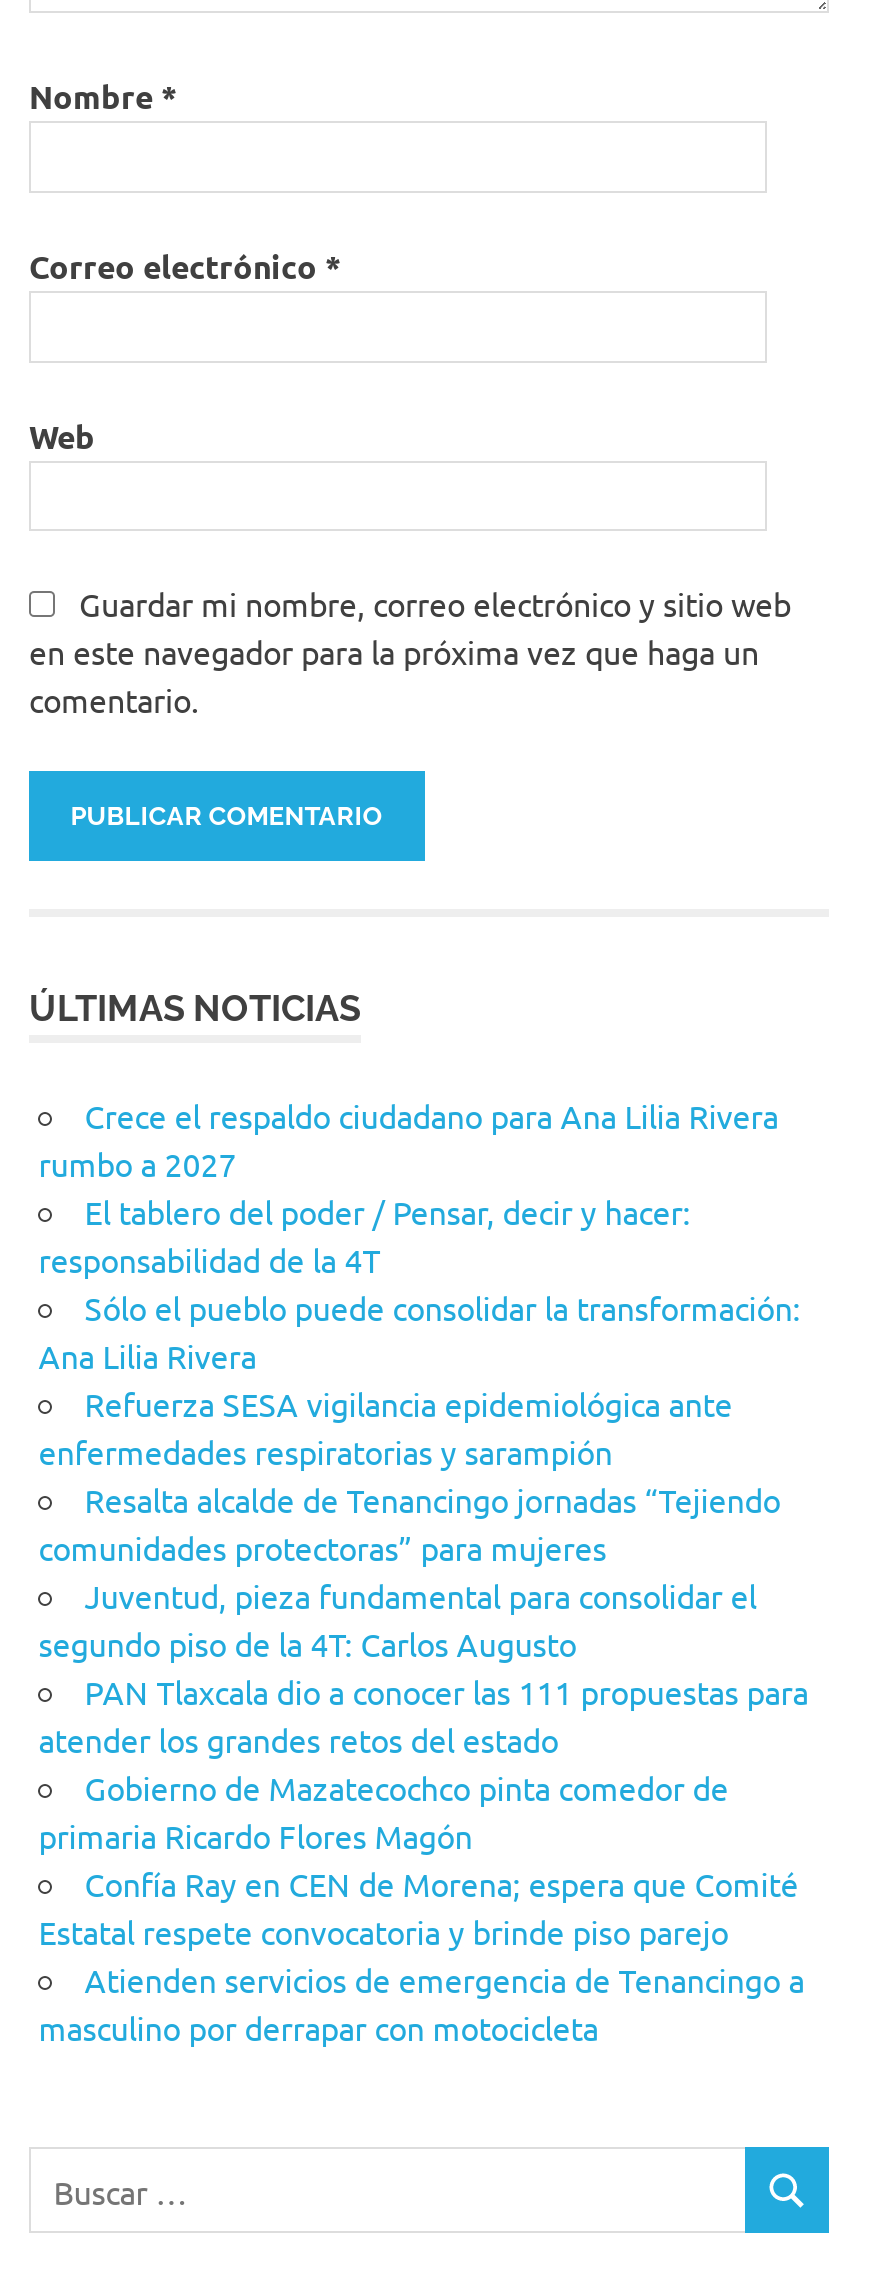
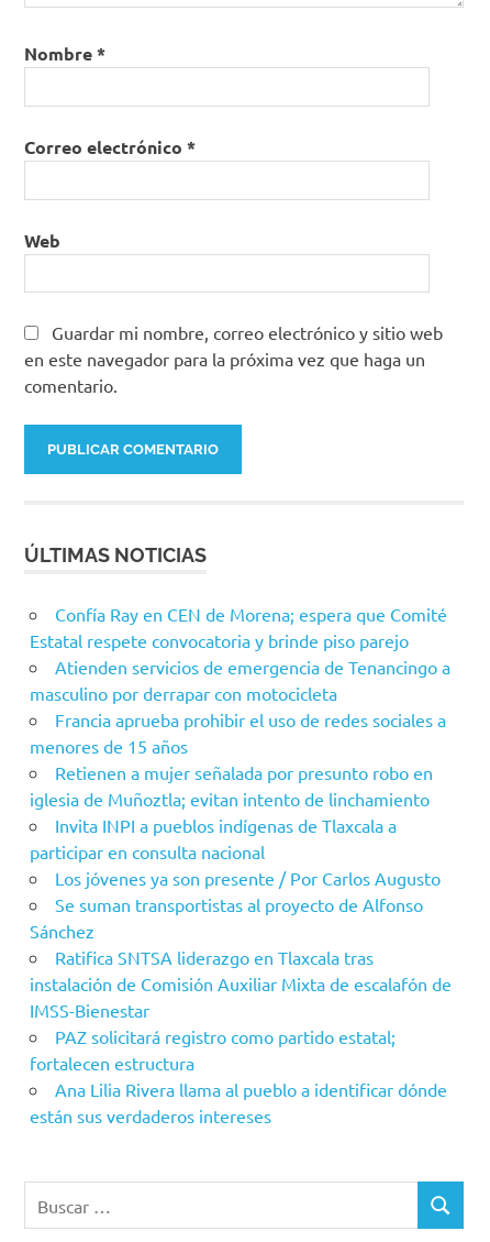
[39,1095,809,1855] Crece el respaldo ciudadano para Ana Lilia Rivera | rumbo a 2027 | El tablero del poder / Pensar, decir y hacer: | responsabilidad de la 4T | Sólo el pueblo puede consolidar la transformación: | Ana Lilia Rivera | Refuerza SESA vigilancia epidemiológica ante | enfermedades respiratorias y sarampión | Resalta alcalde de Tenancingo jornadas “Tejiendo | comunidades protectoras” para mujeres | Juventud, pieza fundamental para consolidar el | segundo piso de la 4T: Carlos Augusto | PAN Tlaxcala dio a conocer las 111 propuestas para | atender los grandes retos del estado | Gobierno de Mazatecochco pinta comedor de | primaria Ricardo Flores Magón -> none
moved [39,1863,805,2047] -> [29,603,450,704]: Confía Ray en CEN de Morena; espera que Comité | Estatal respete convocatoria y brinde piso parejo | Atienden servicios de emergencia de Tenancingo a | masculino por derrapar con motocicleta
none -> [29,709,451,1127] Francia aprueba prohibir el uso de redes sociales a | menores de 15 años | Retienen a mujer señalada por presunto robo en | iglesia de Muñoztla; evitan intento de linchamiento | Invita INPI a pueblos indígenas de Tlaxcala a | participar en consulta nacional | Los jóvenes ya son presente / Por Carlos Augusto | Se suman transportistas al proyecto de Alfonso | Sánchez | Ratifica SNTSA liderazgo en Tlaxcala tras | instalación de Comisión Auxiliar Mixta de escalafón de | IMSS-Bienestar | PAZ solicitará registro como partido estatal; | fortalecen estructura | Ana Lilia Rivera llama al pueblo a identificar dónde | están sus verdaderos intereses

